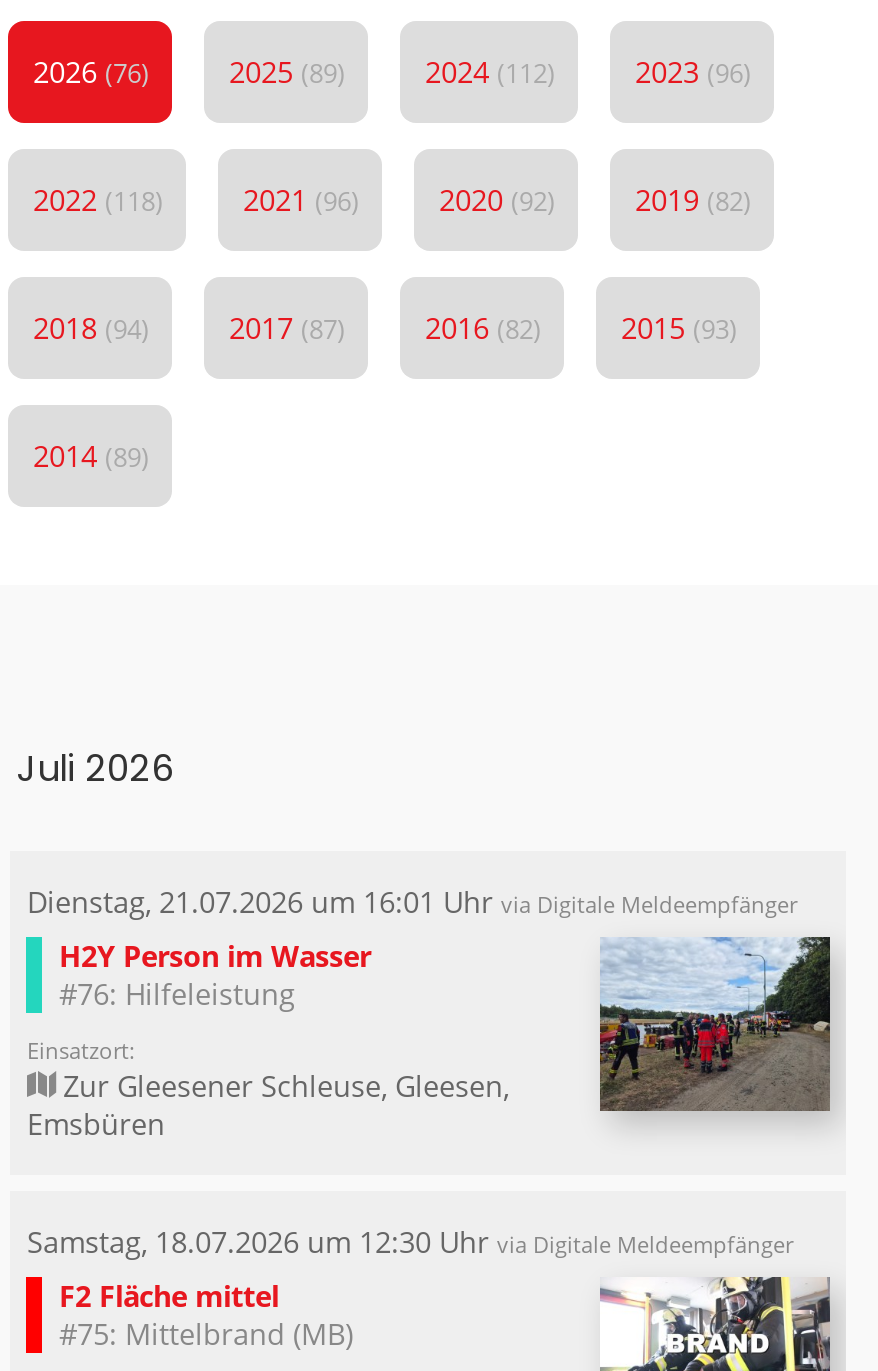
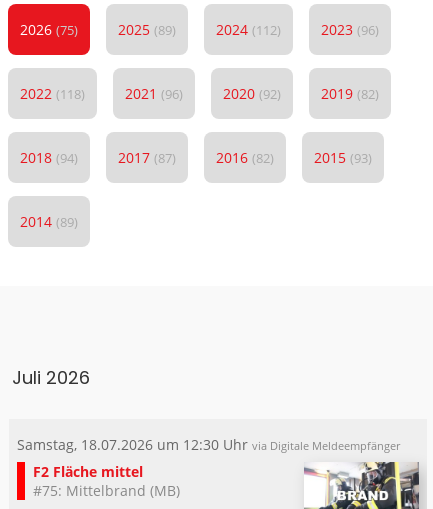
[33,54,149,92] 2026 (76) -> [20,20,78,39] 2026 (75)
[27,884,832,1144] [image] | Dienstag, 21.07.2026 um 16:01 Uhr via Digitale Meldeempfänger | H2Y Person im Wasser | #76: Hilfeleistung | Einsatzort: | Zur Gleesener Schleuse, Gleesen, | Emsbüren -> none

